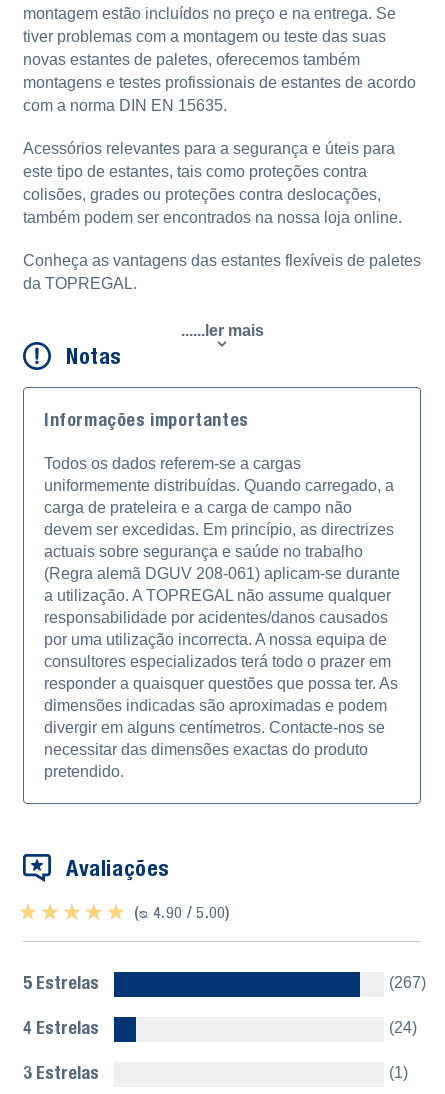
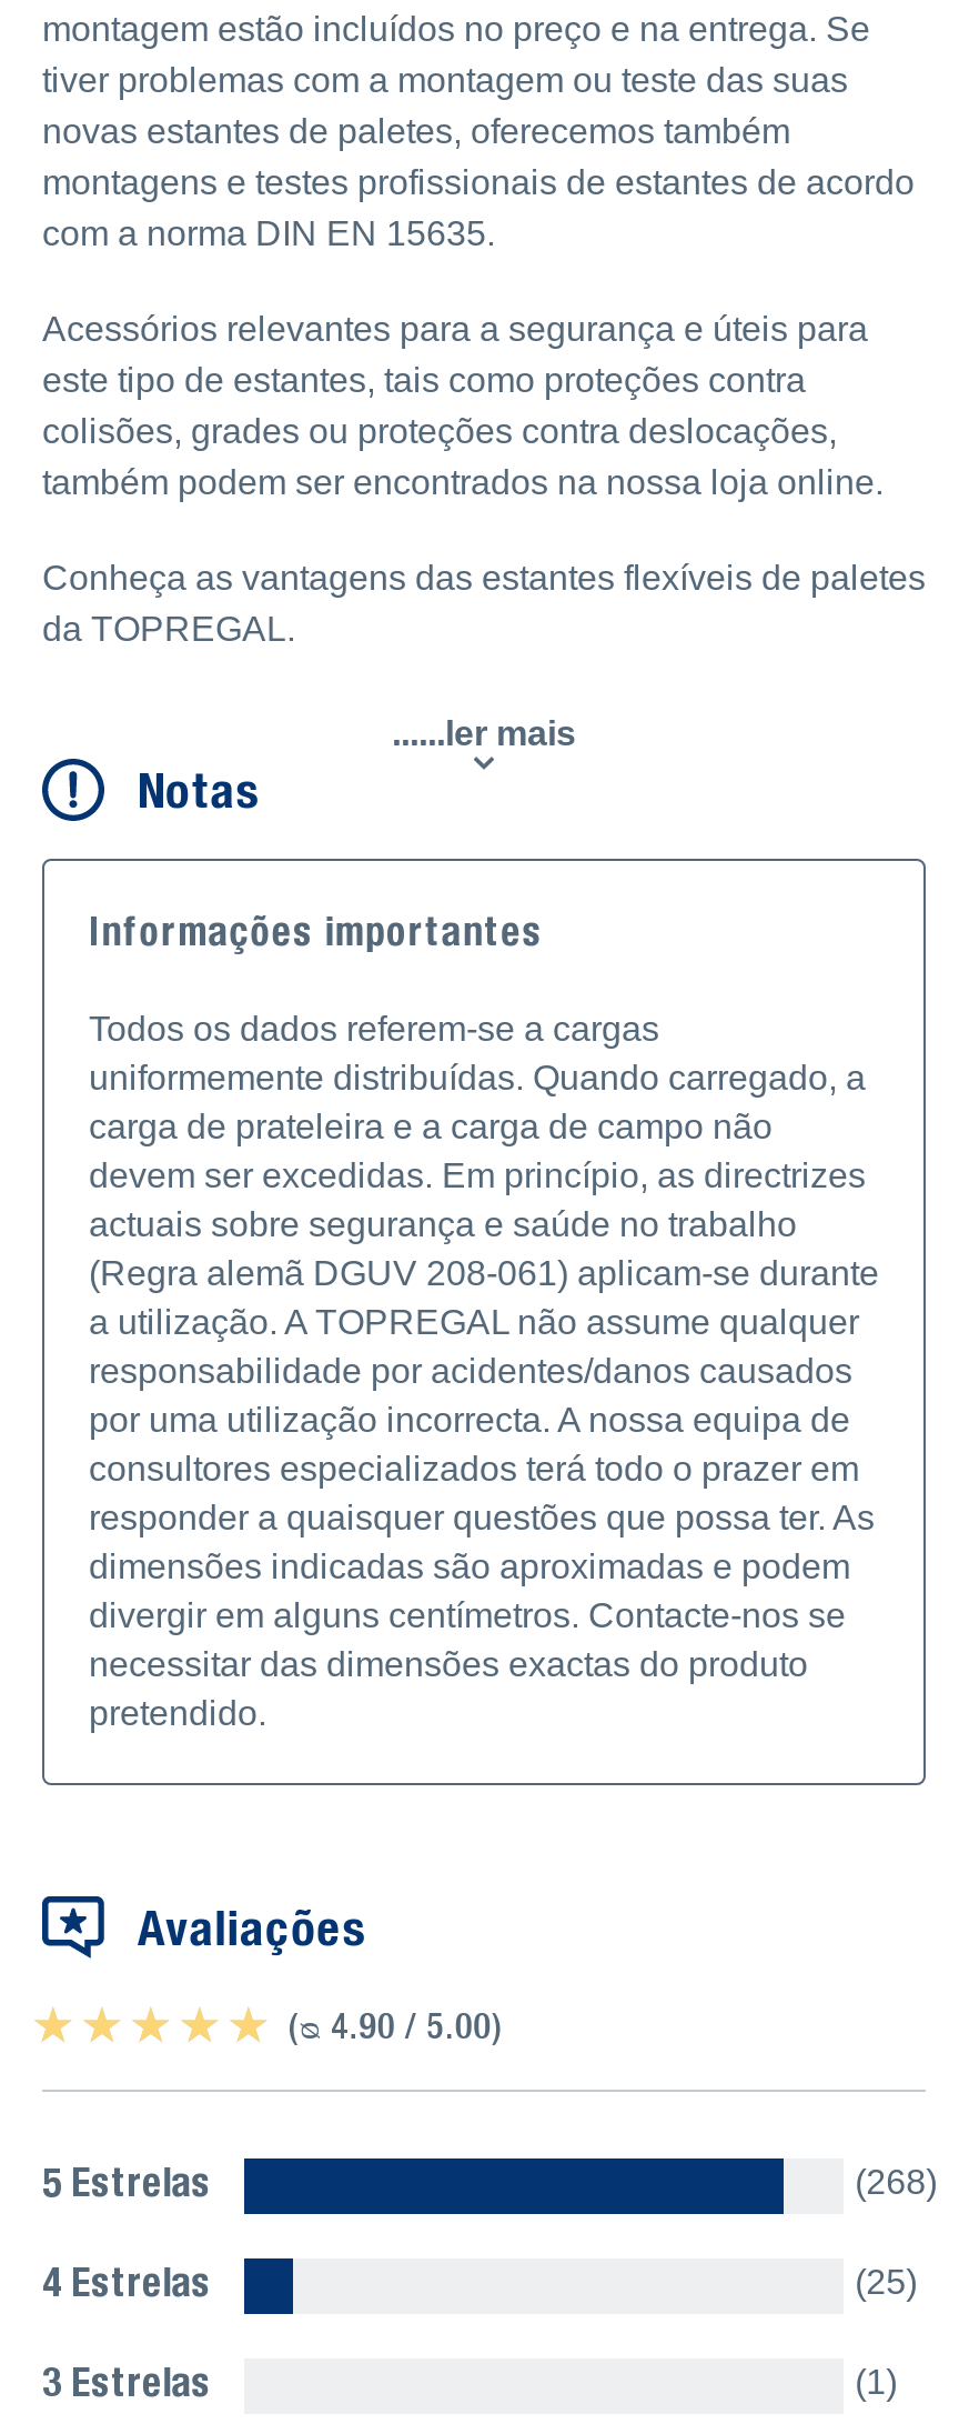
[389,974,426,991] (267) -> [855,2163,937,2201] (268)
[389,1019,417,1036] (24) -> [855,2263,917,2301] (25)

